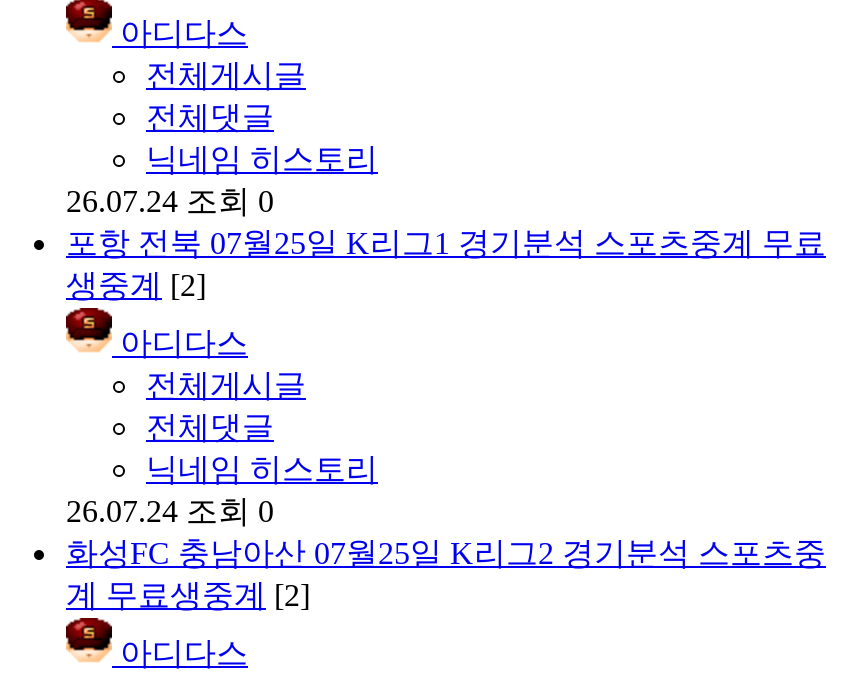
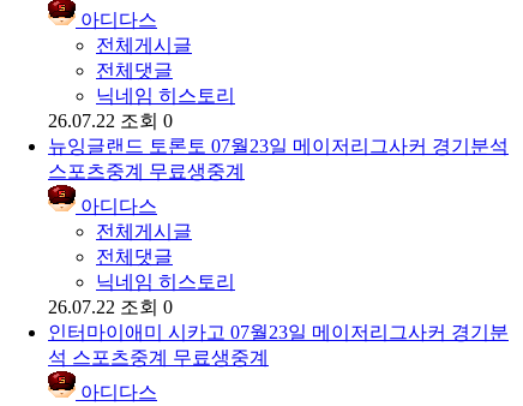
[66,185,826,303] 26.07.24 조회 0 | 포항 전북 07월25일 K리그1 경기분석 스포츠중계 무료 | 생중계 [2] -> [48,111,509,182] 26.07.22 조회 0 | 뉴잉글랜드 토론토 07월23일 메이저리그사커 경기분석 | 스포츠중계 무료생중계
[66,495,826,613] 26.07.24 조회 0 | 화성FC 충남아산 07월25일 K리그2 경기분석 스포츠중 | 계 무료생중계 [2] -> [48,297,509,368] 26.07.22 조회 0 | 인터마이애미 시카고 07월23일 메이저리그사커 경기분 | 석 스포츠중계 무료생중계

